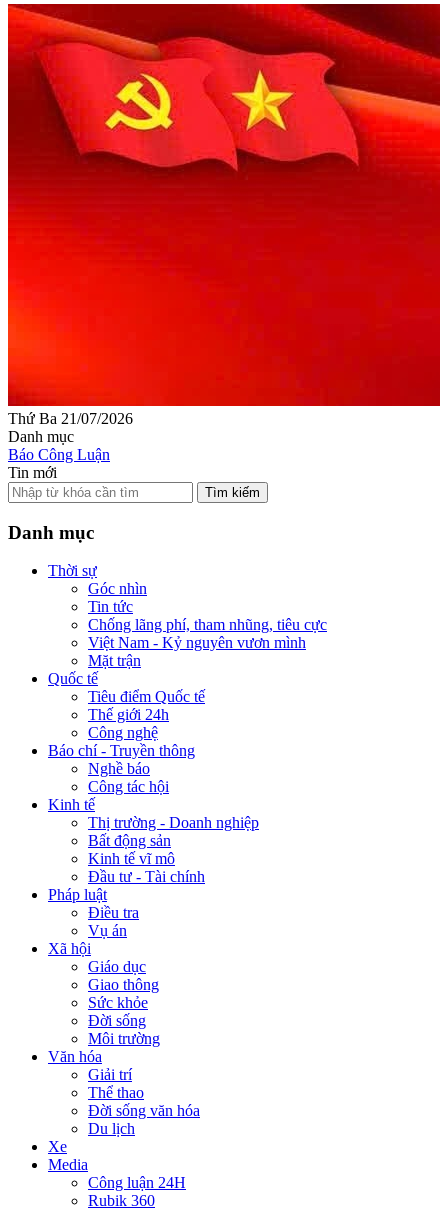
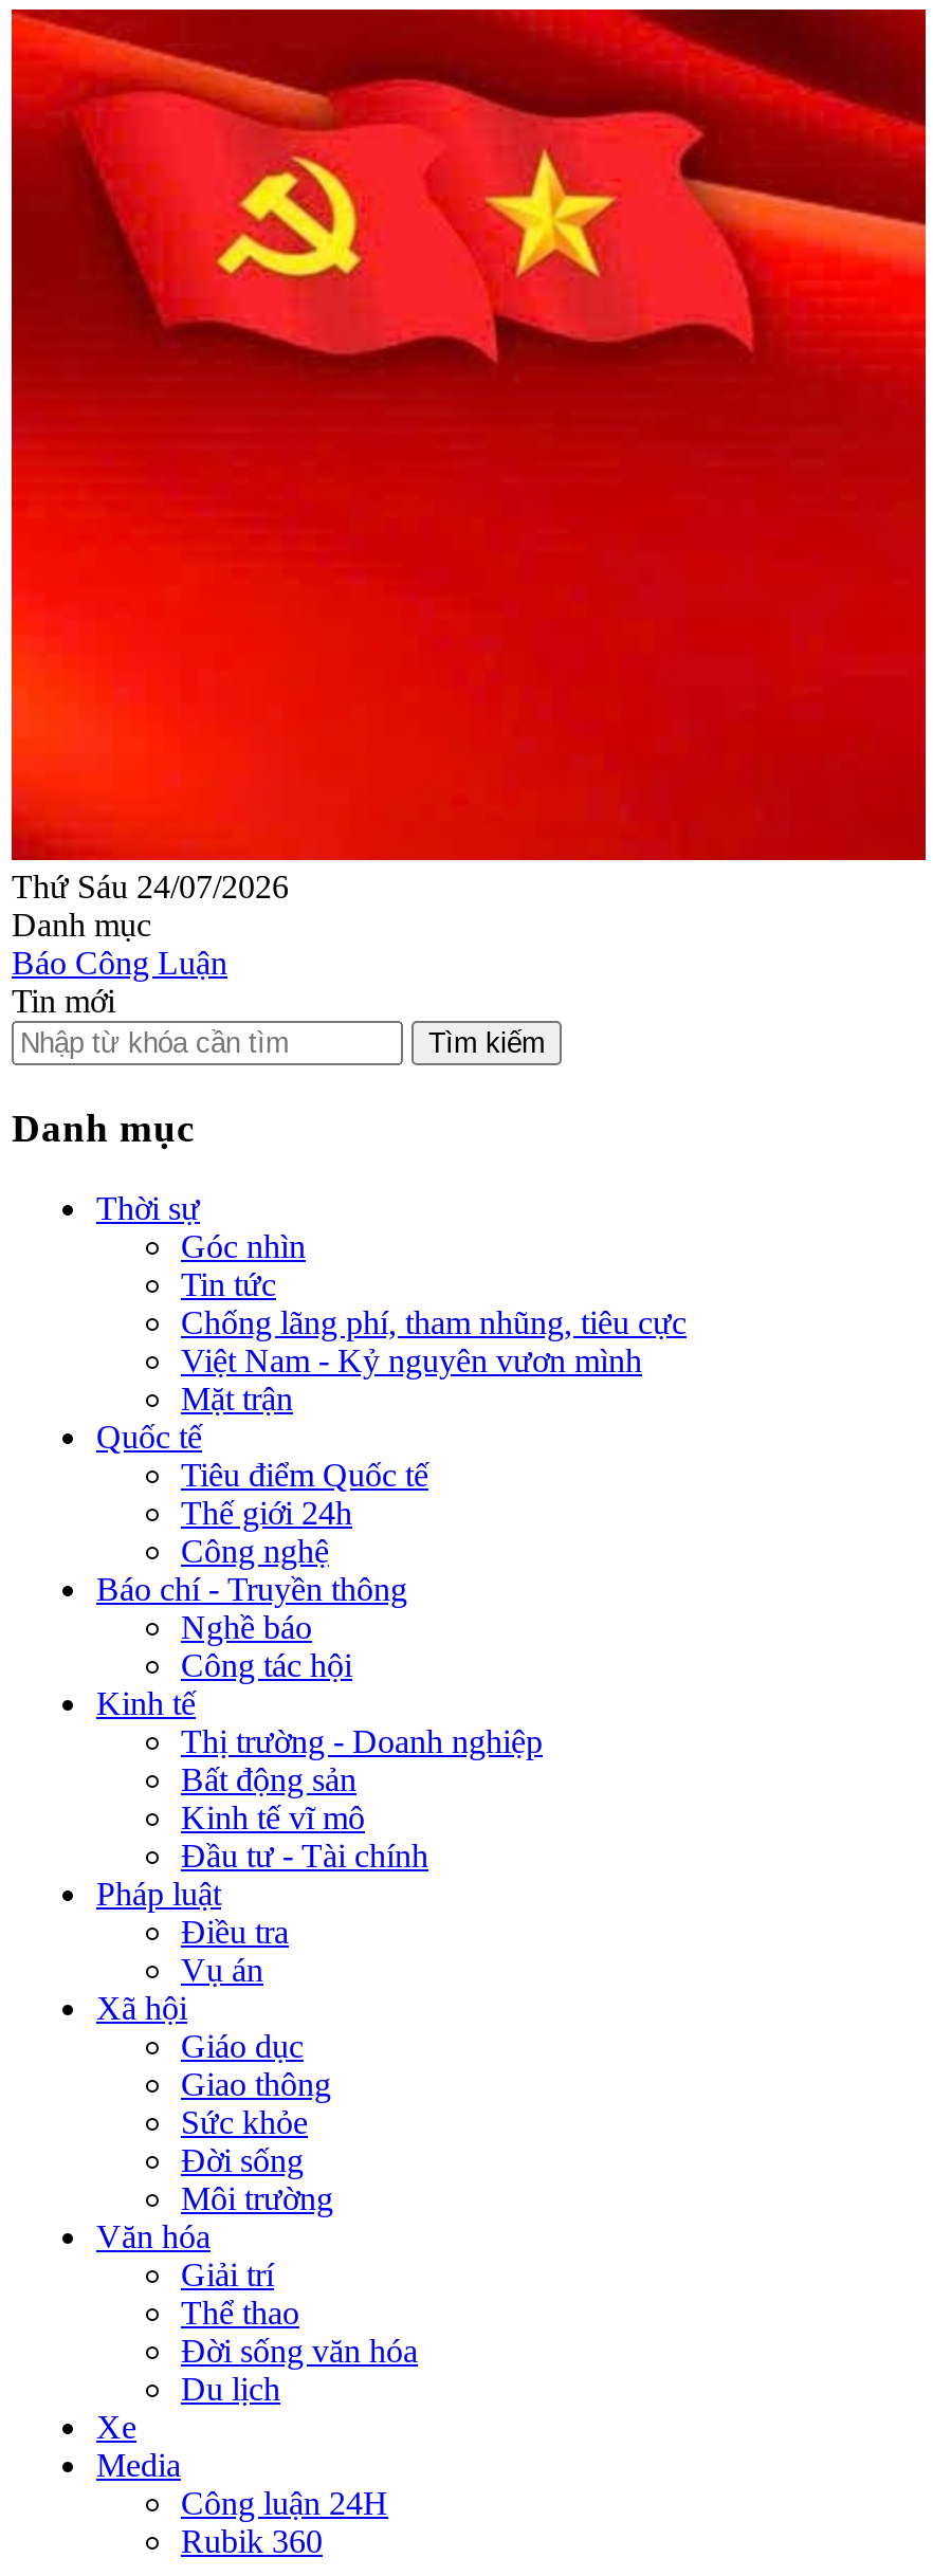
[8,410,133,427] Thứ Ba 21/07/2026 -> [12,869,289,905] Thứ Sáu 24/07/2026

